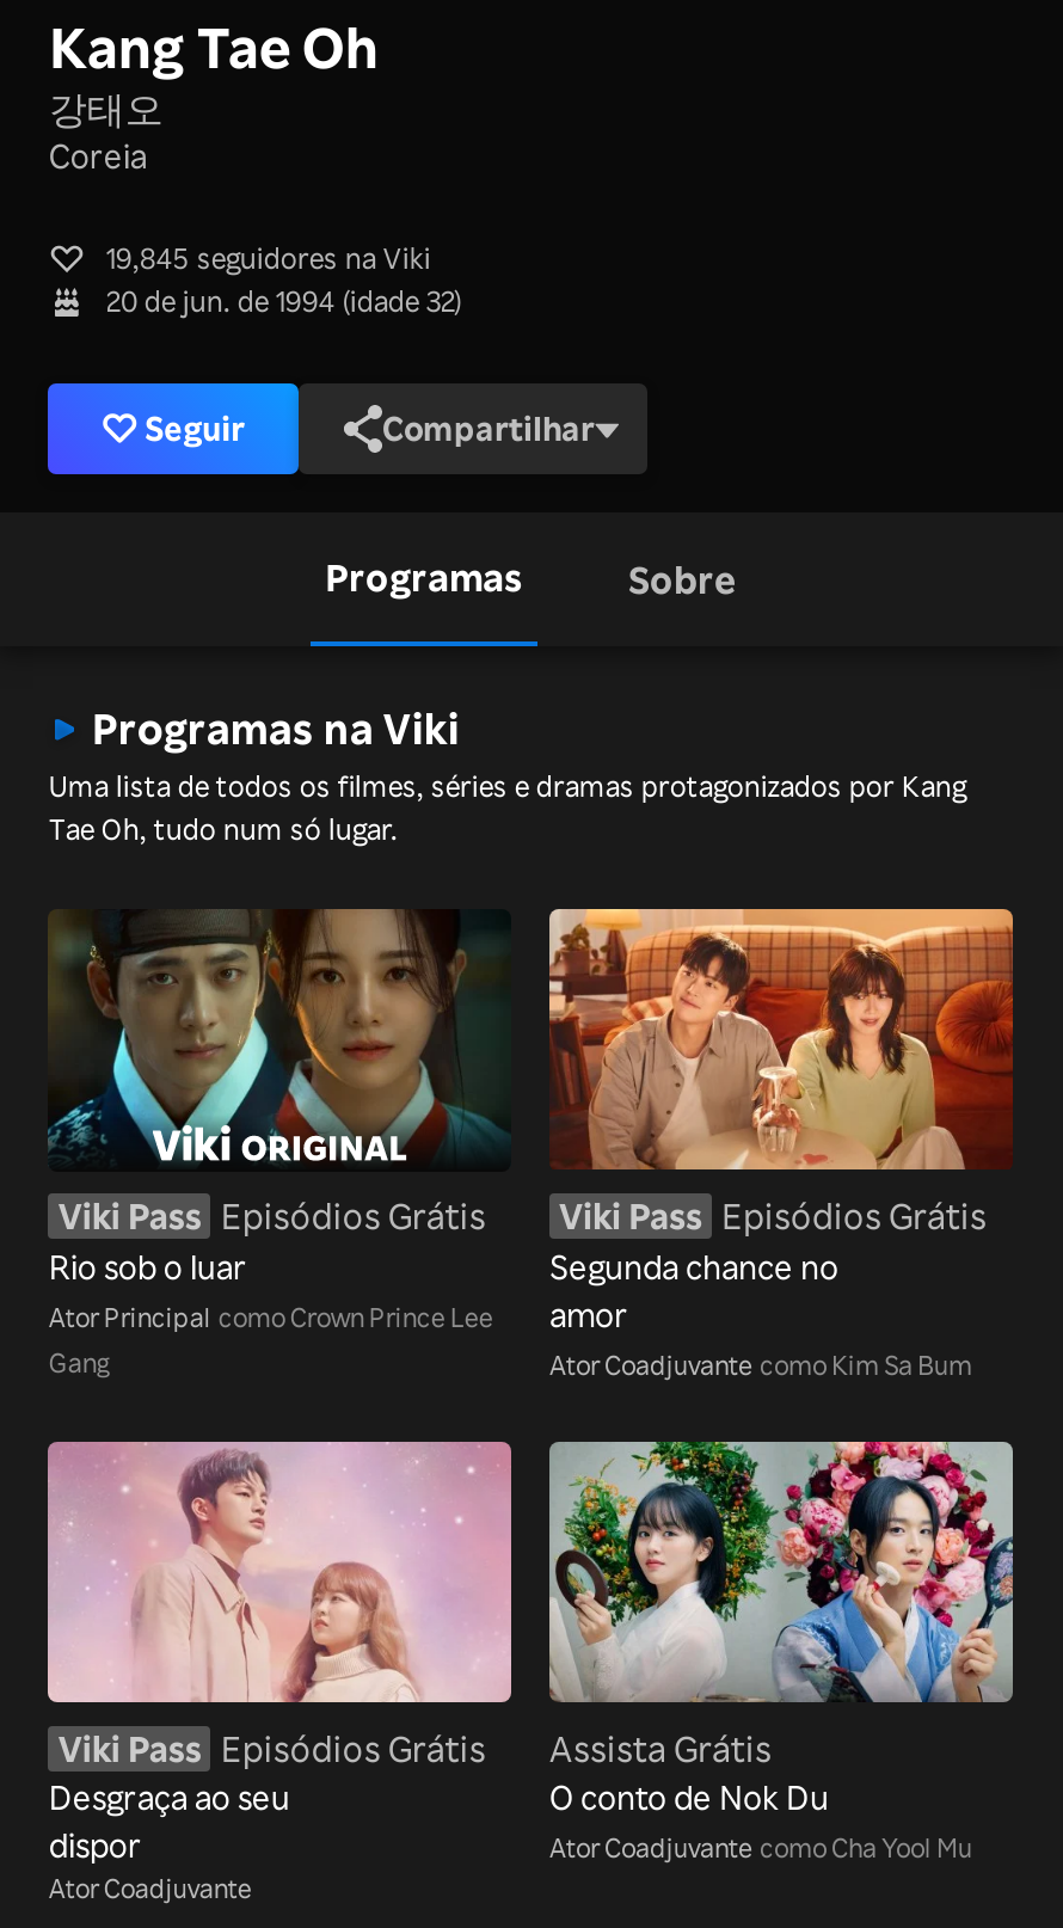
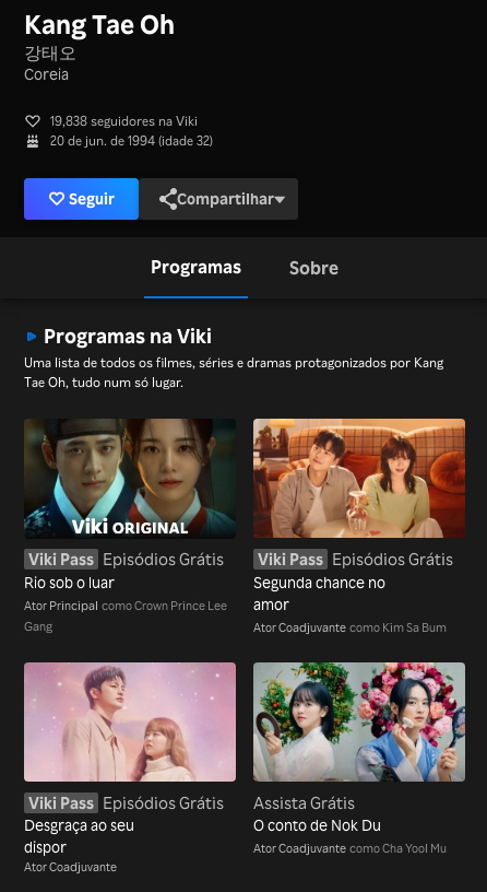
[106,240,431,276] 19,845 seguidores na Viki -> [51,113,198,129] 19,838 seguidores na Viki

